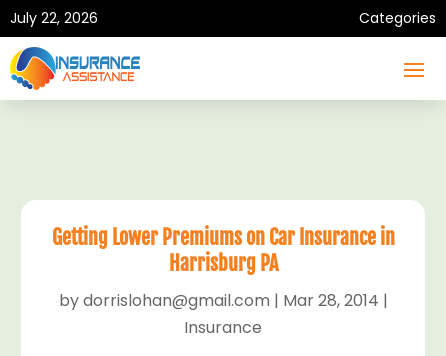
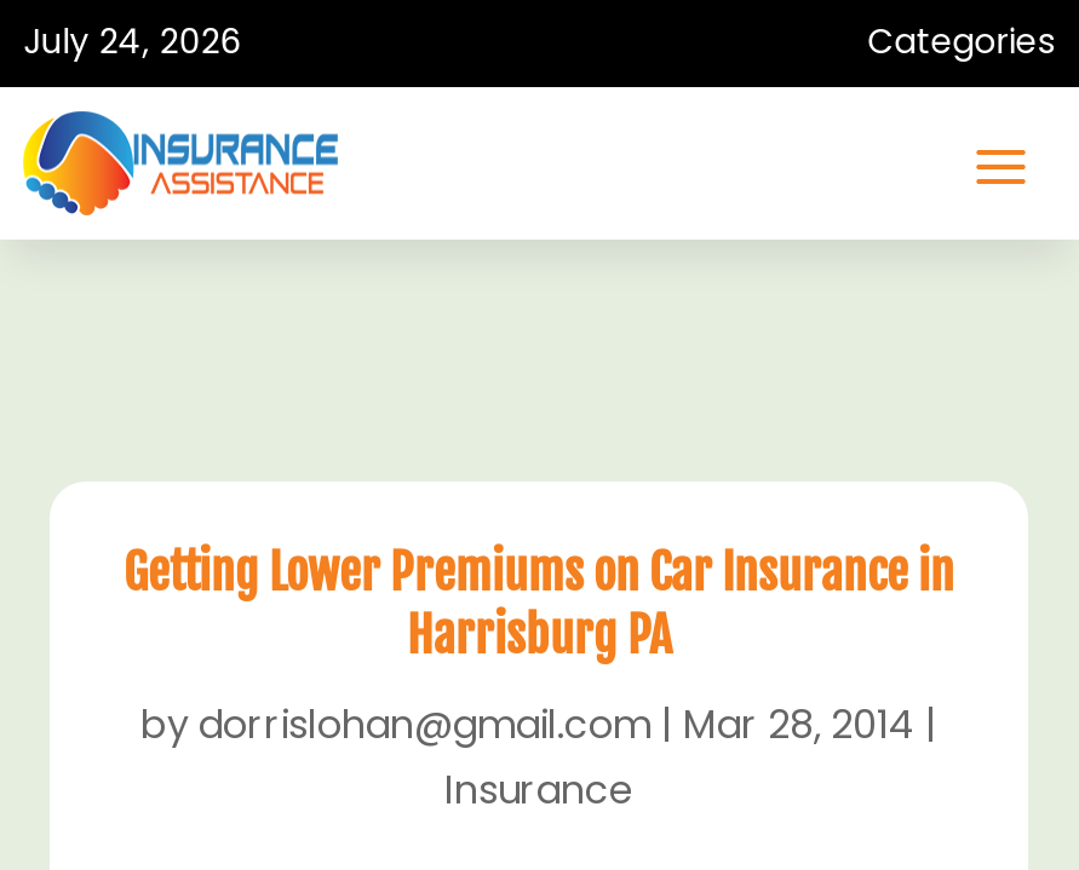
[10,8,98,28] July 22, 2026 -> [23,17,241,65] July 24, 2026

